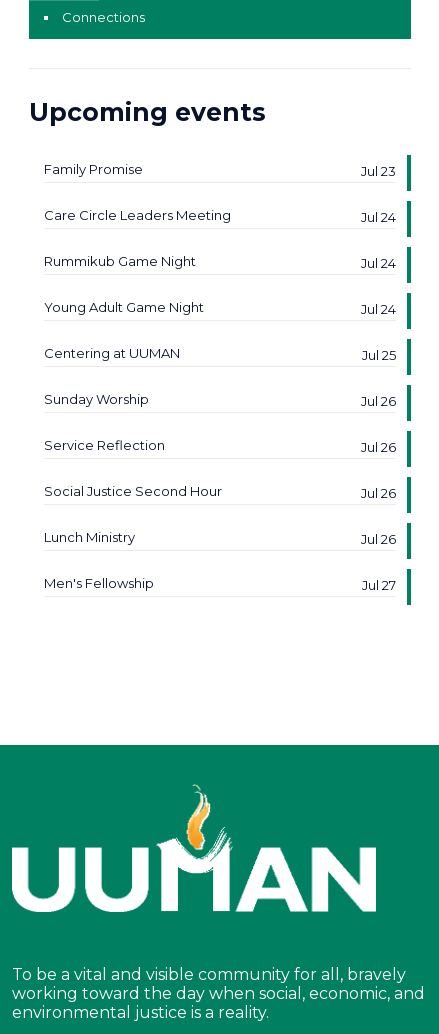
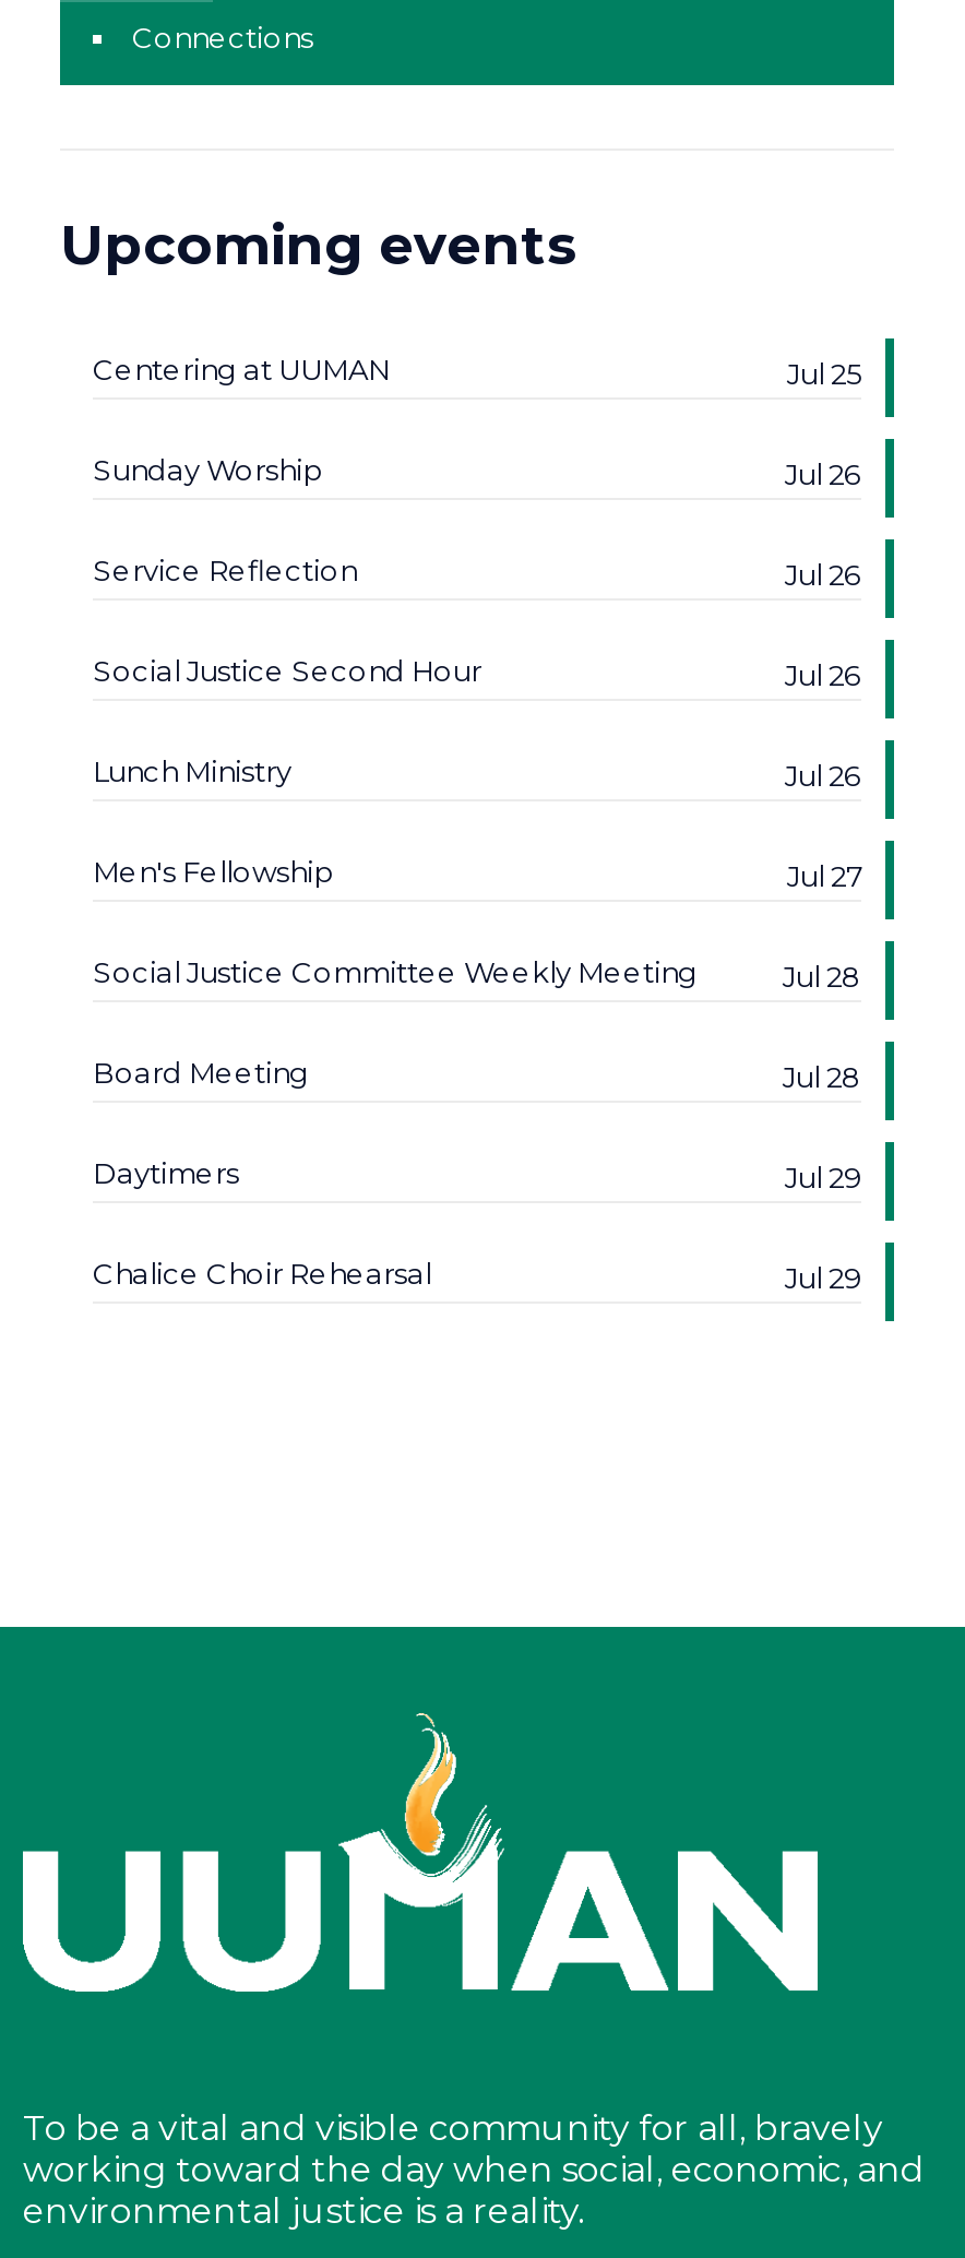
[44,161,396,317] Family Promise | Jul 23 | Care Circle Leaders Meeting | Jul 24 | Rummikub Game Night | Jul 24 | Young Adult Game Night | Jul 24 -> none
moved [44,345,396,593] -> [93,352,861,893]: Centering at UUMAN | Jul 25 | Sunday Worship | ... | Men's Fellowship | Jul 27
none -> [93,954,861,1295] Social Justice Committee Weekly Meeting | Jul 28 | Board Meeting | Jul 28 | Daytimers | Jul 29 | Chalice Choir Rehearsal | Jul 29

